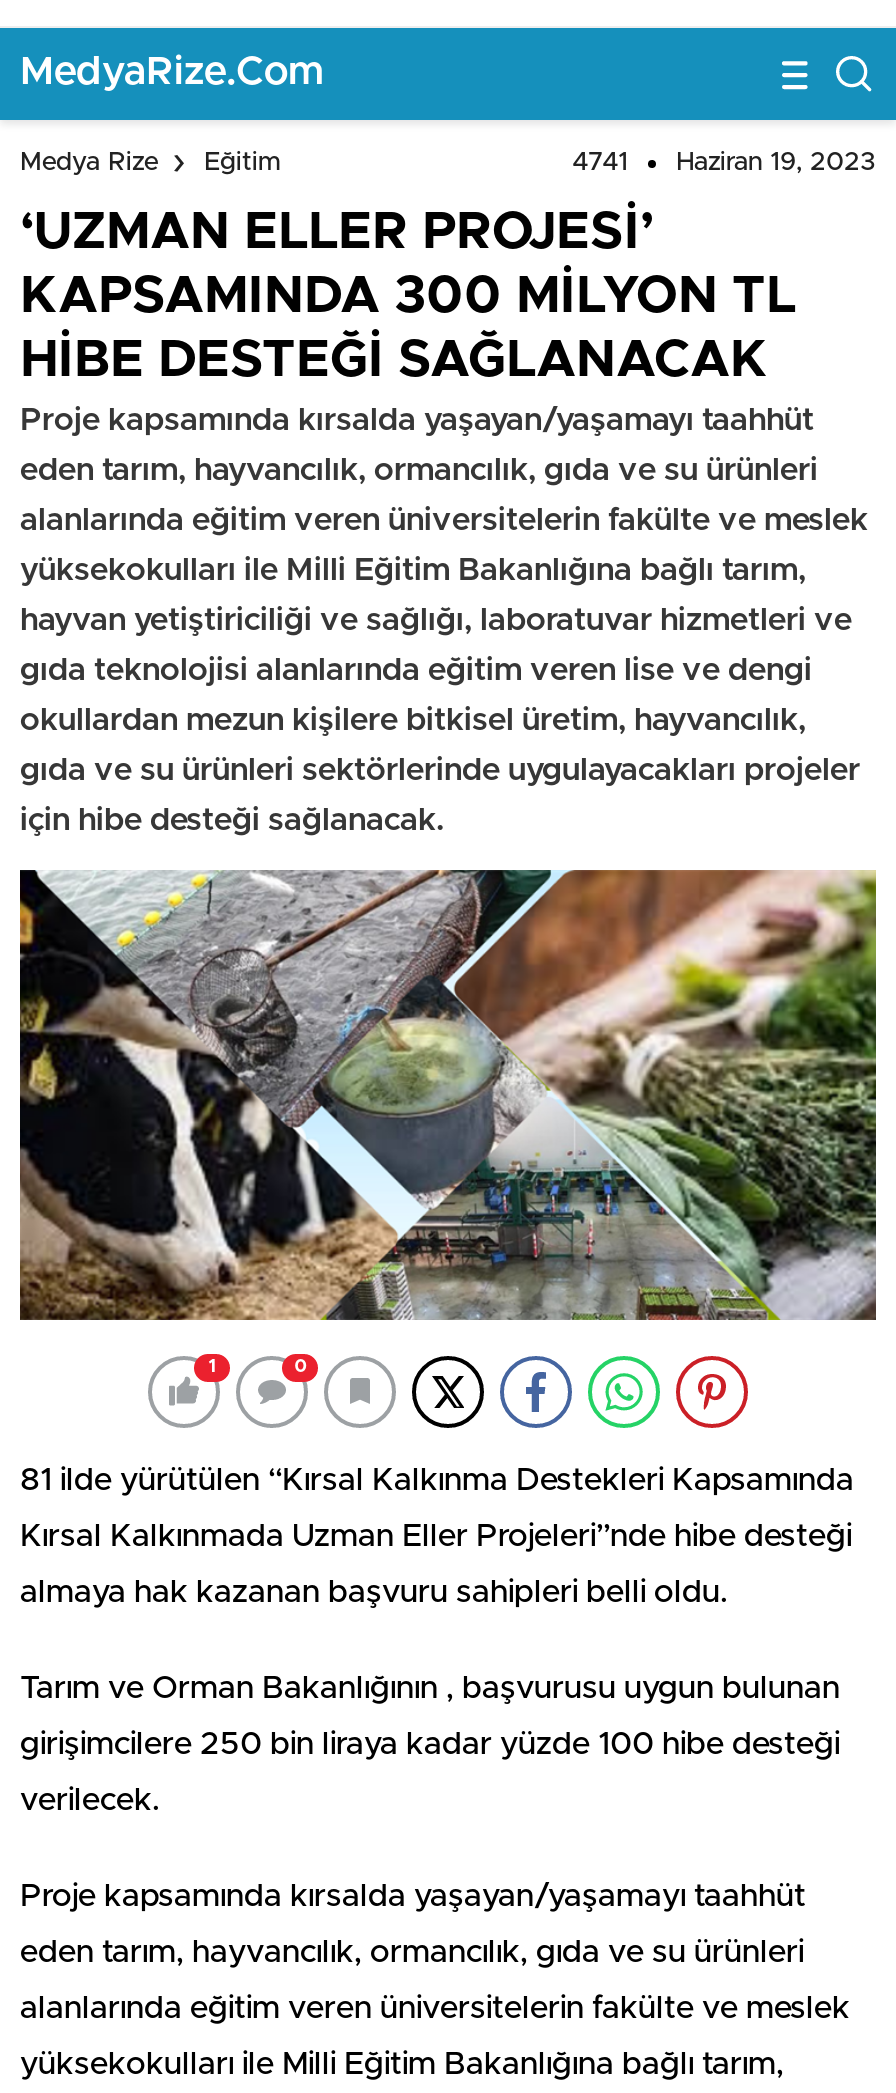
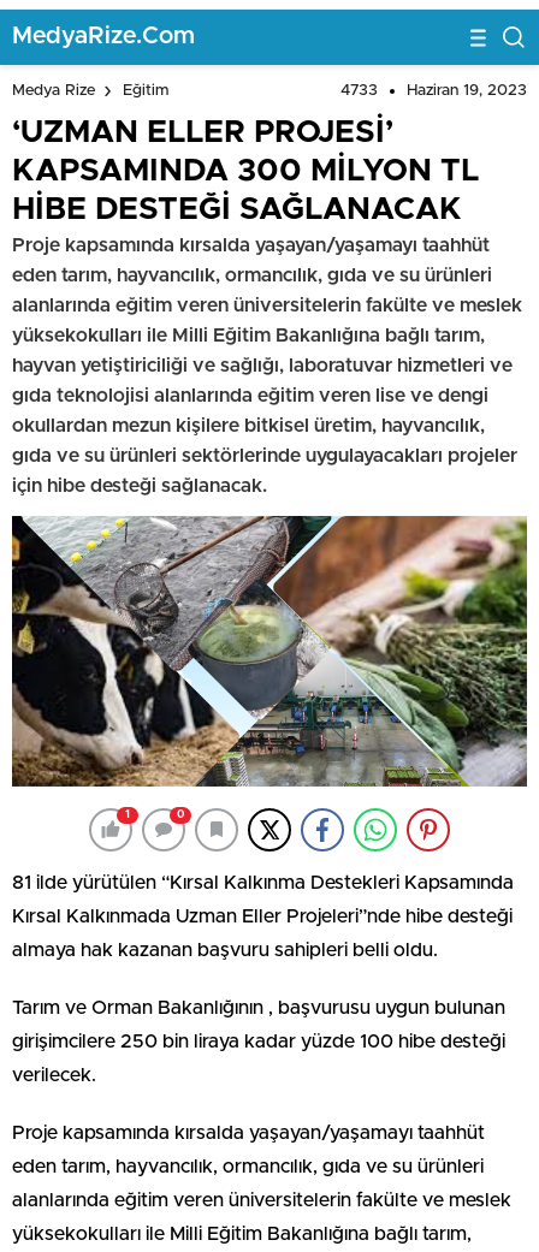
[572,150,876,176] 4741 Haziran 19, 2023 -> [340,83,527,99] 4733 Haziran 19, 2023

